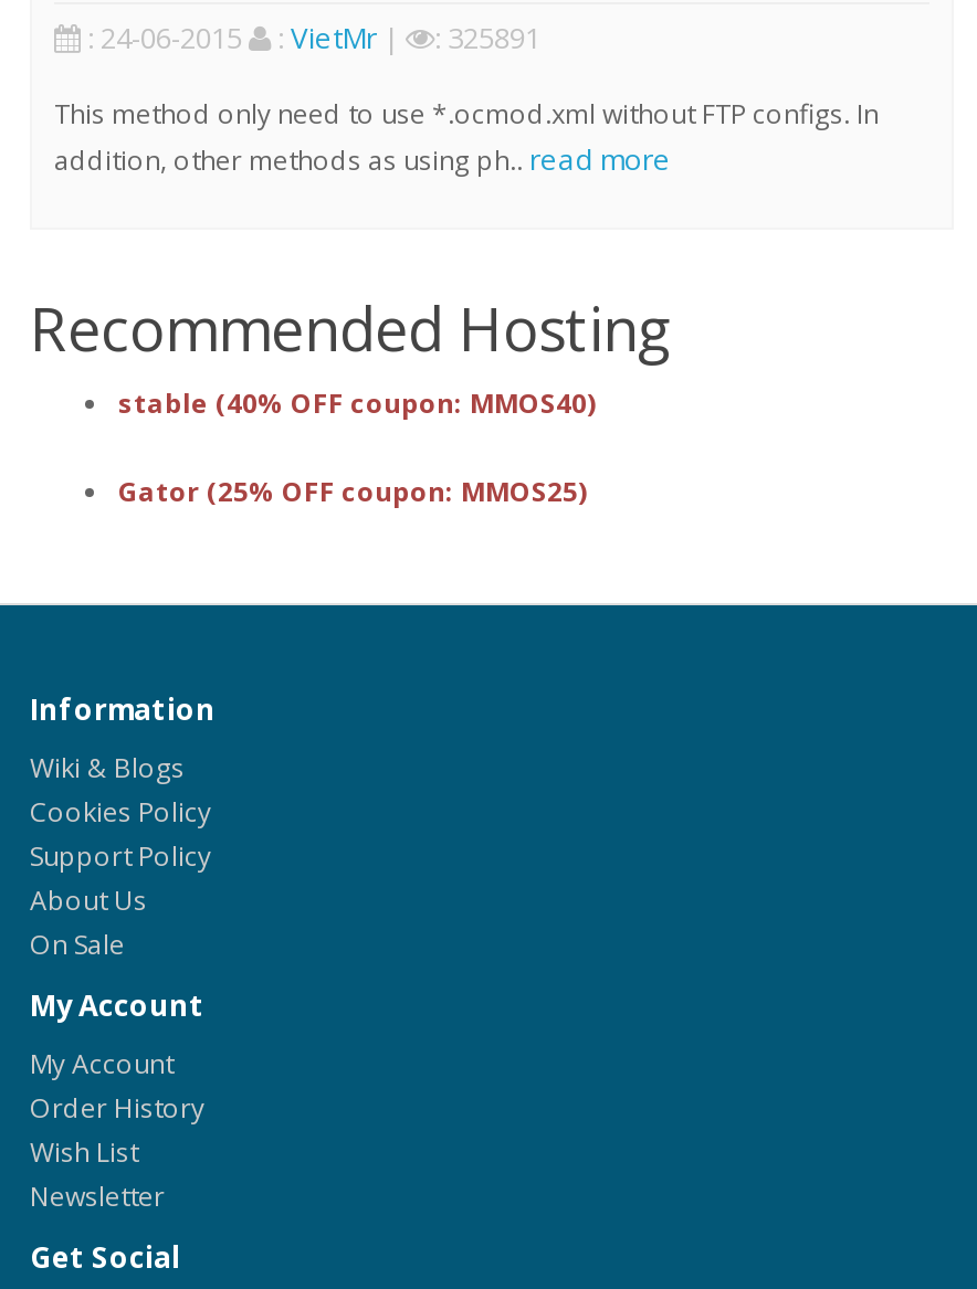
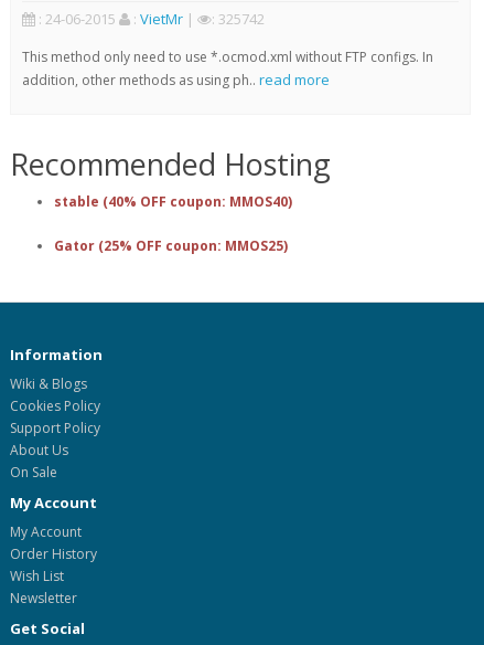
[434,17,540,57] : 325891 -> [212,9,265,28] : 325742

